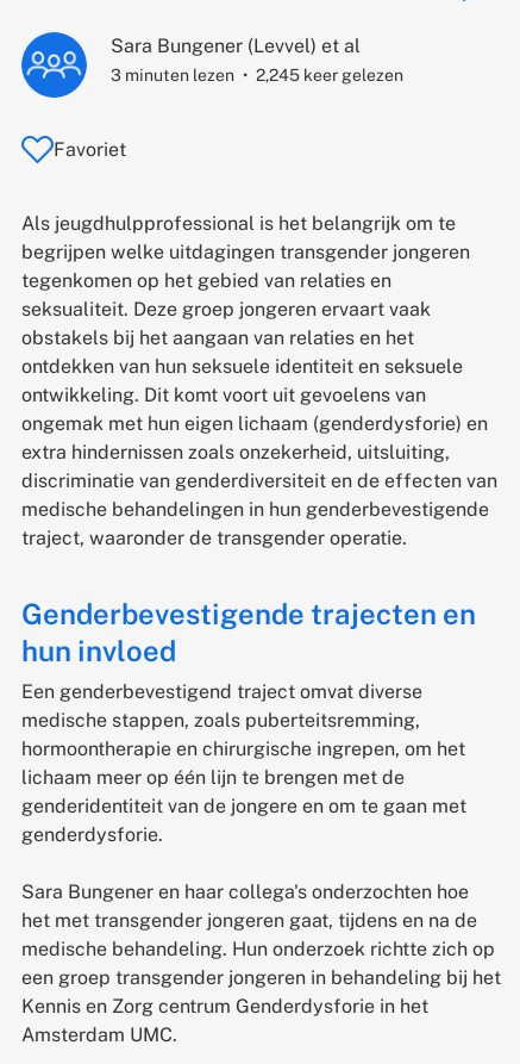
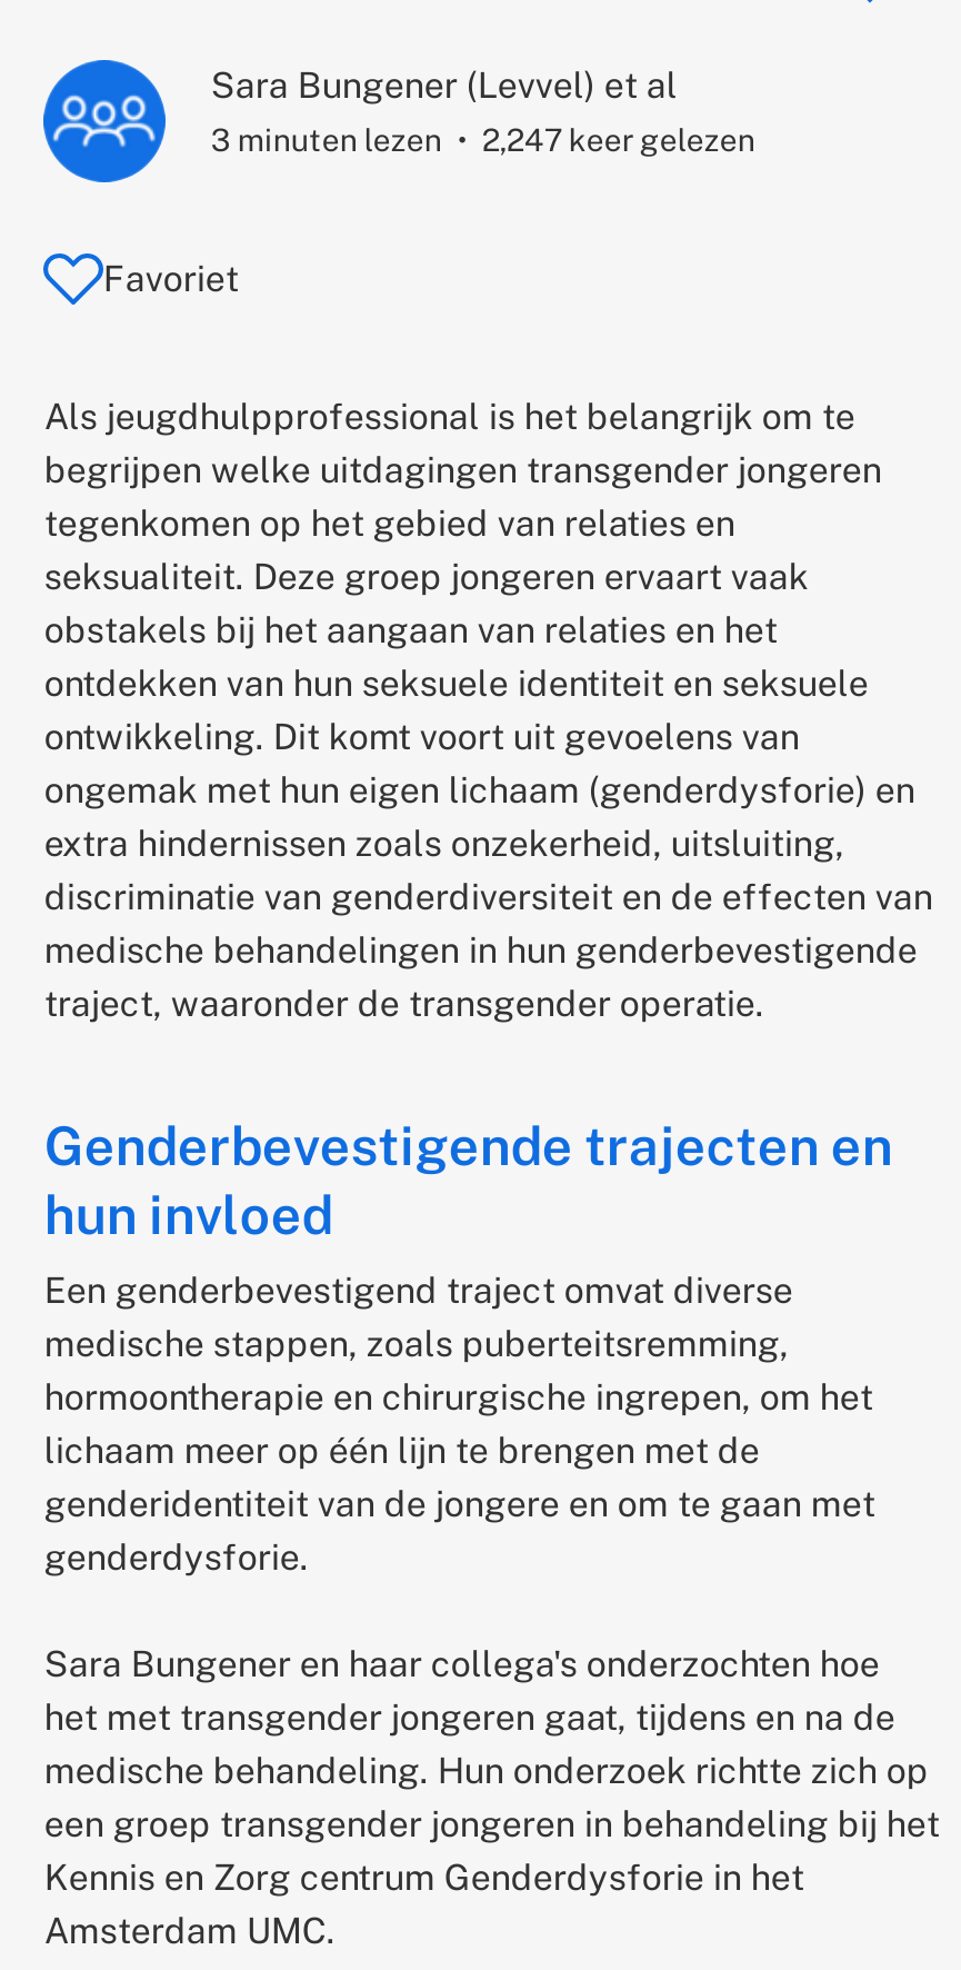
[111,66,404,85] 3 minuten lezen 2,245 keer gelezen -> [211,123,755,159] 3 minuten lezen 2,247 keer gelezen

